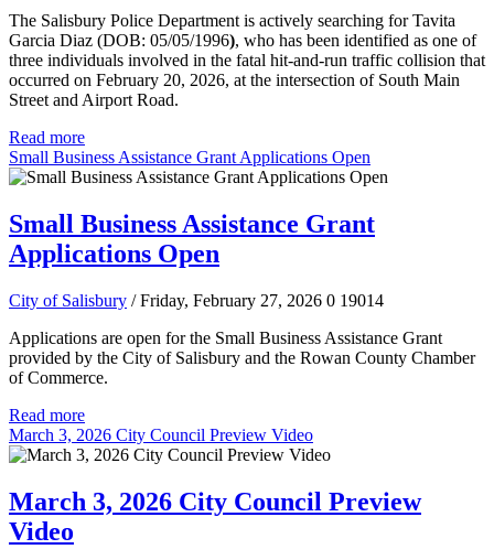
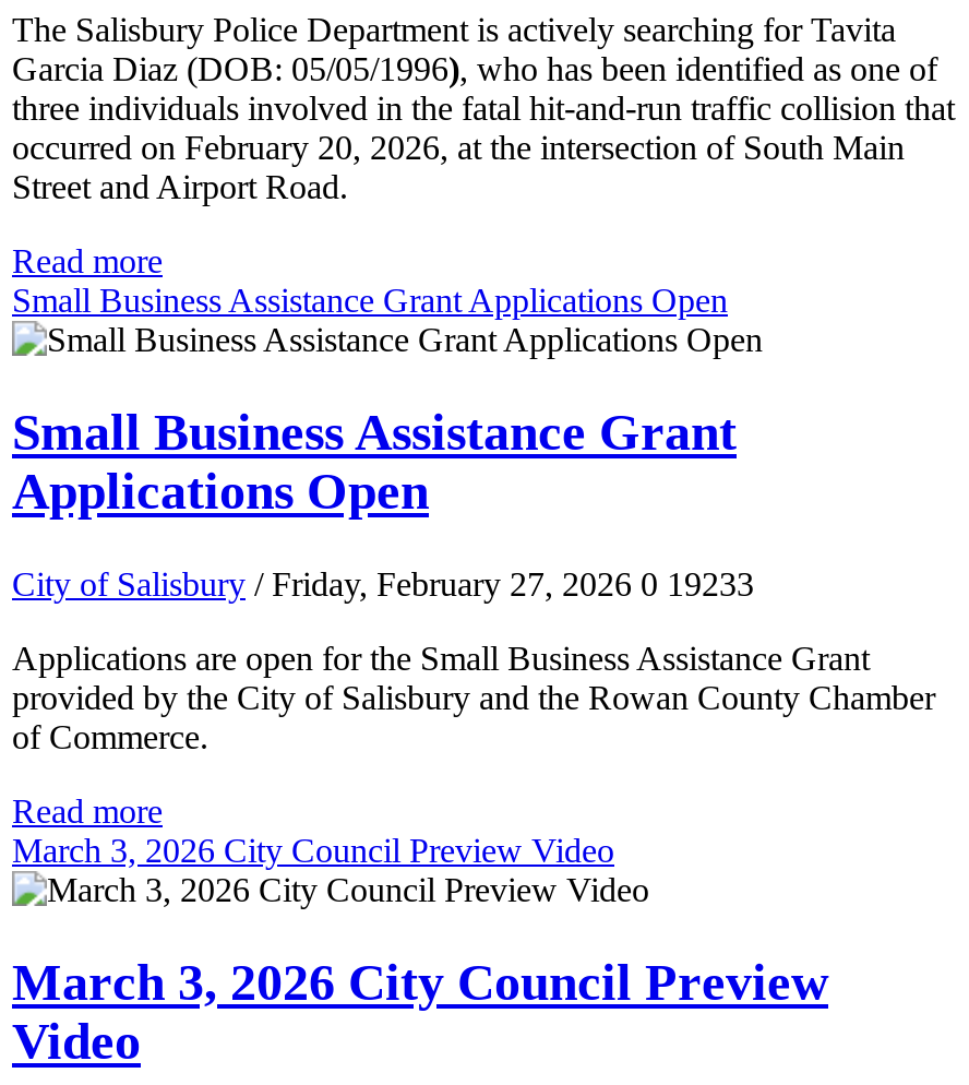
[9,291,384,310] City of Salisbury / Friday, February 27, 2026 0 19014 -> [12,566,754,603] City of Salisbury / Friday, February 27, 2026 0 19233

